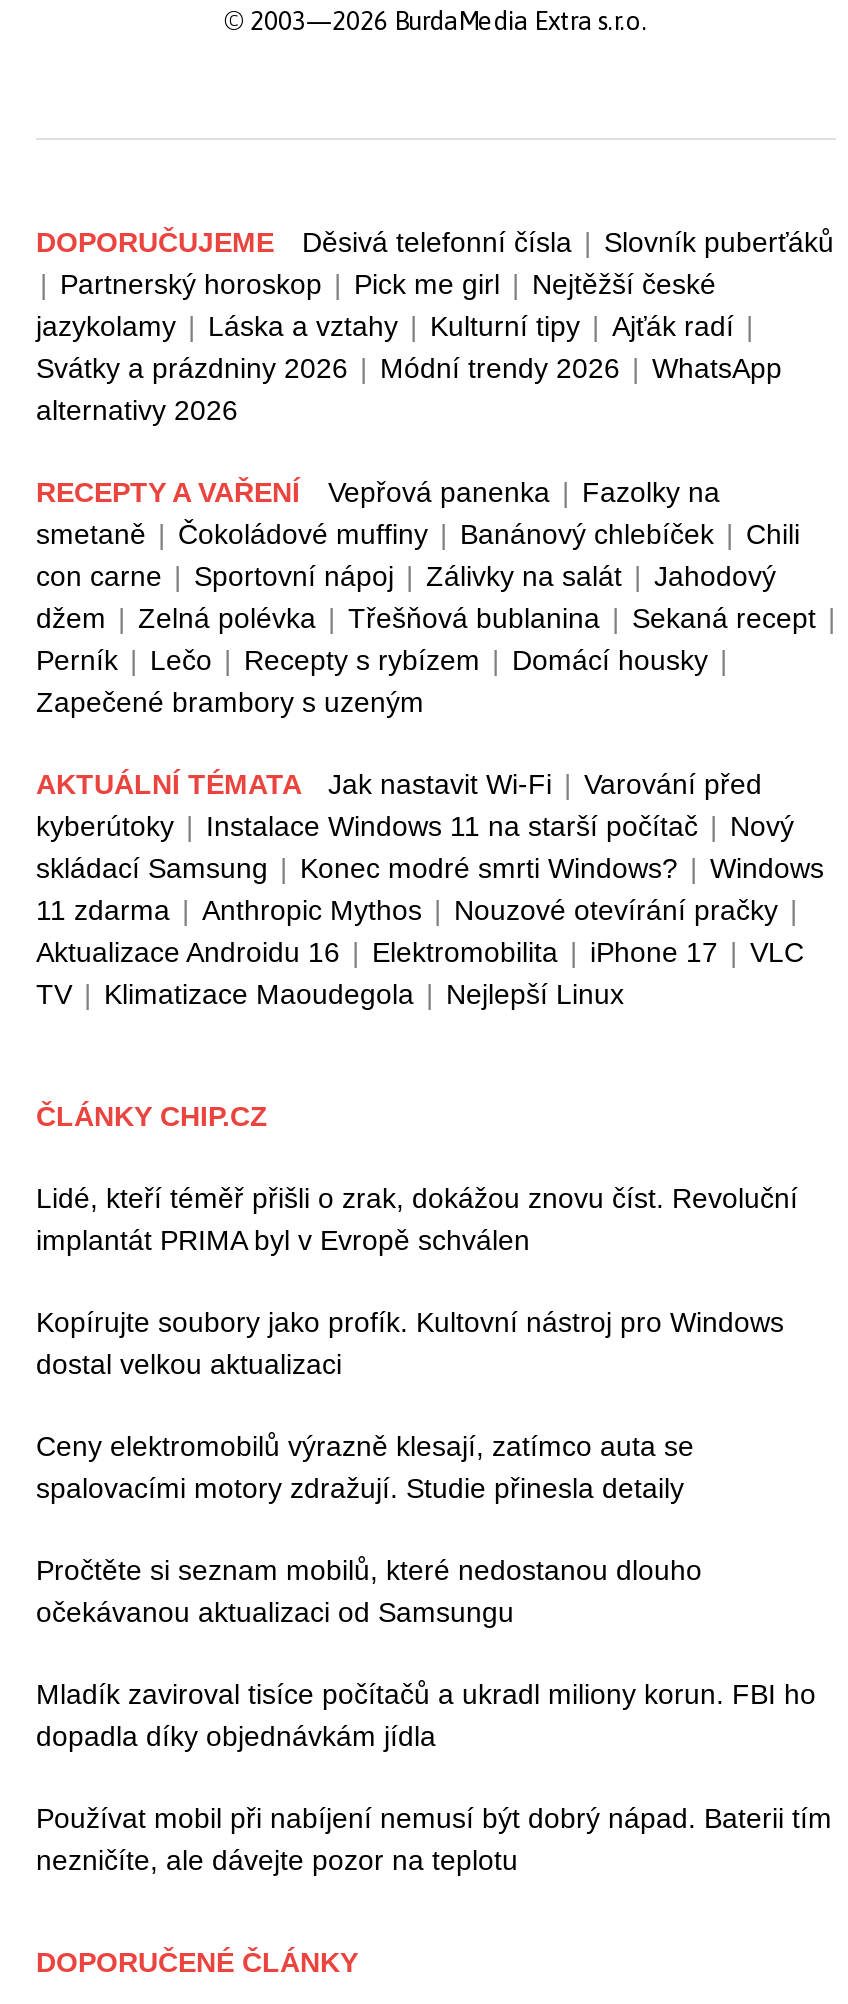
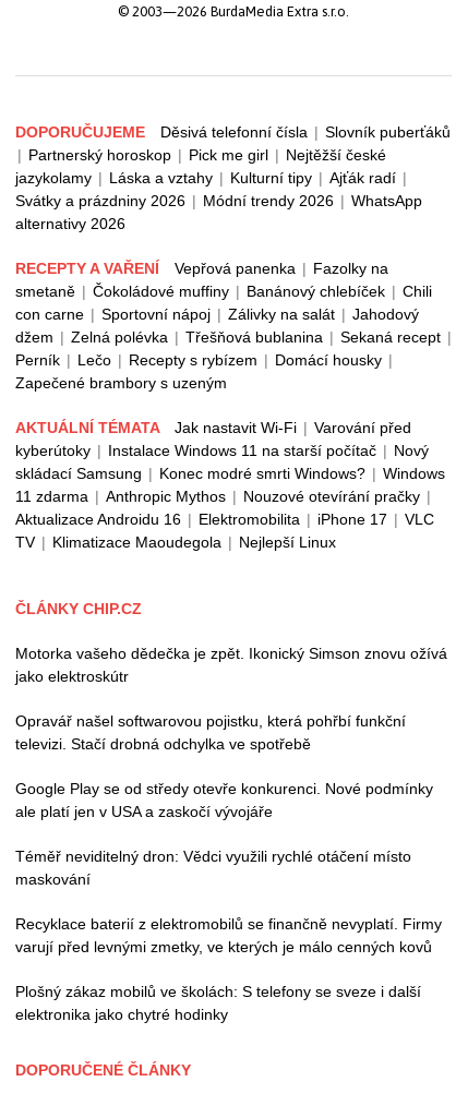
[36,1182,798,1256] Lidé, kteří téměř přišli o zrak, dokážou znovu číst. Revoluční | implantát PRIMA byl v Evropě schválen -> [15,645,447,685] Motorka vašeho dědečka je zpět. Ikonický Simson znovu ožívá | jako elektroskútr
[36,1306,784,1380] Kopírujte soubory jako profík. Kultovní nástroj pro Windows | dostal velkou aktualizaci -> [15,712,406,753] Opravář našel softwarovou pojistku, která pohřbí funkční | televizi. Stačí drobná odchylka ve spotřebě
[36,1430,694,1504] Ceny elektromobilů výrazně klesají, zatímco auta se | spalovacími motory zdražují. Studie přinesla detaily -> [15,780,433,820] Google Play se od středy otevře konkurenci. Nové podmínky | ale platí jen v USA a zaskočí vývojáře
[36,1554,702,1628] Pročtěte si seznam mobilů, které nedostanou dlouho | očekávanou aktualizaci od Samsungu -> [15,847,411,888] Téměř neviditelný dron: Vědci využili rychlé otáčení místo | maskování
[36,1678,816,1752] Mladík zaviroval tisíce počítačů a ukradl miliony korun. FBI ho | dopadla díky objednávkám jídla -> [15,915,442,955] Recyklace baterií z elektromobilů se finančně nevyplatí. Firmy | varují před levnými zmetky, ve kterých je málo cenných kovů
[36,1802,832,1876] Používat mobil při nabíjení nemusí být dobrý nápad. Baterii tím | nezničíte, ale dávejte pozor na teplotu -> [15,983,421,1023] Plošný zákaz mobilů ve školách: S telefony se sveze i další | elektronika jako chytré hodinky

